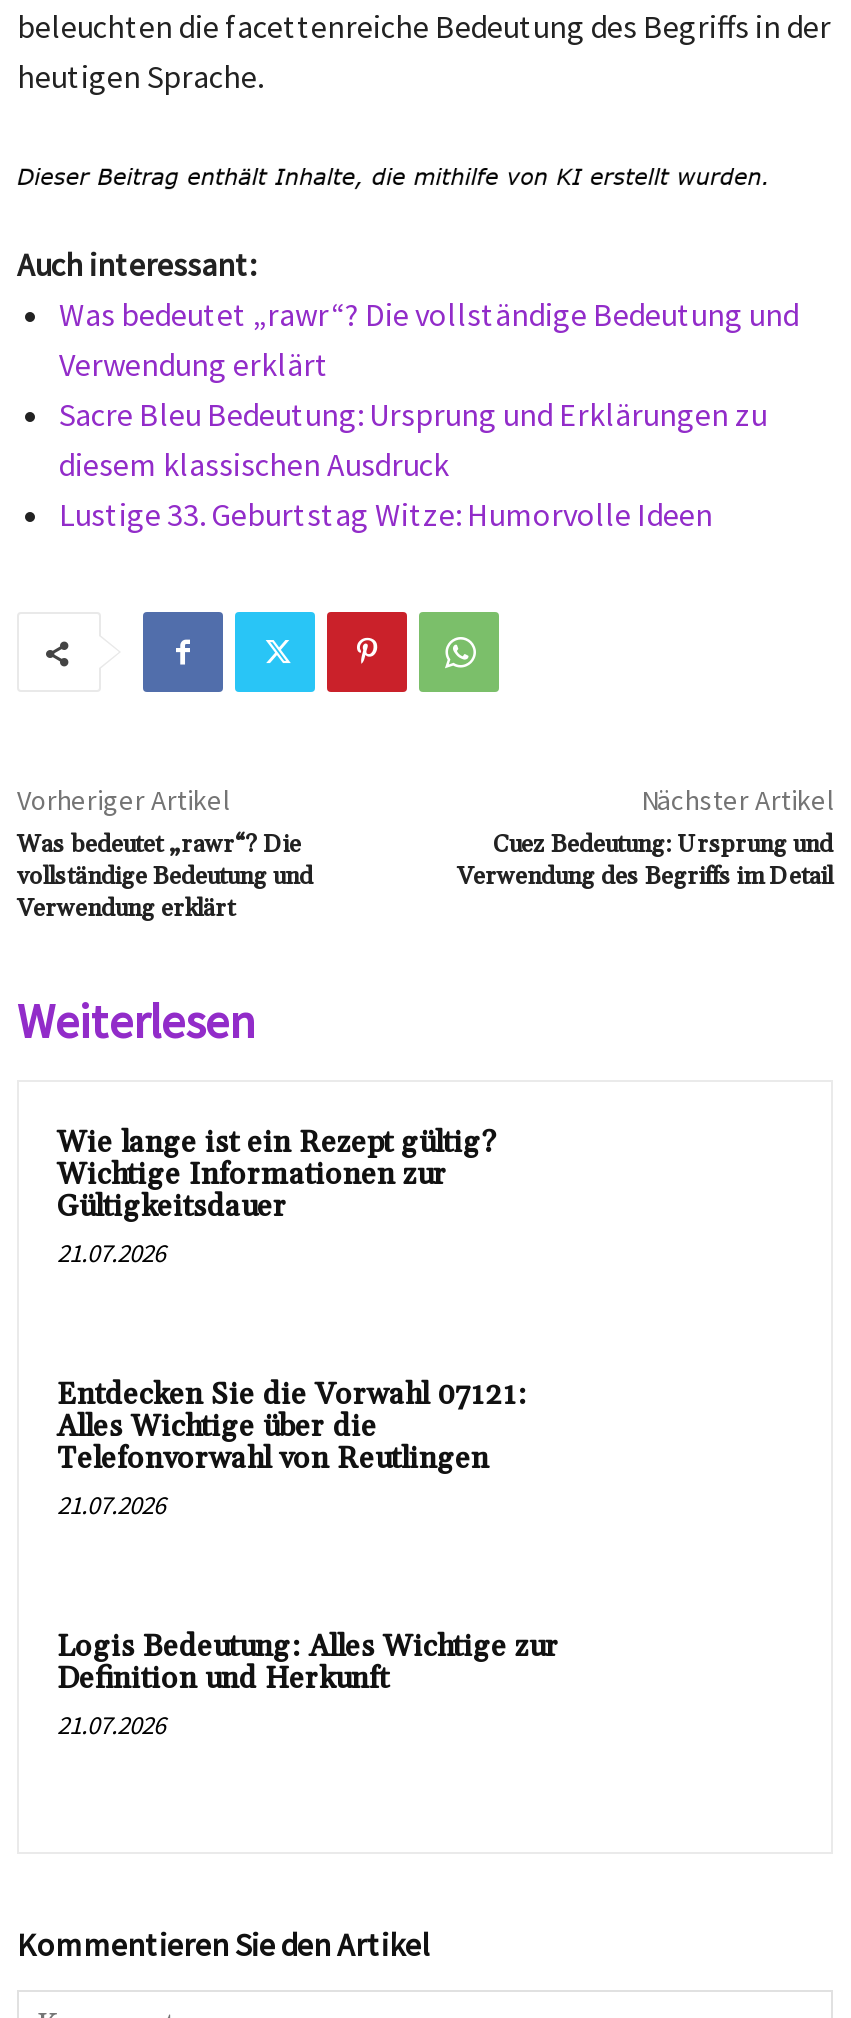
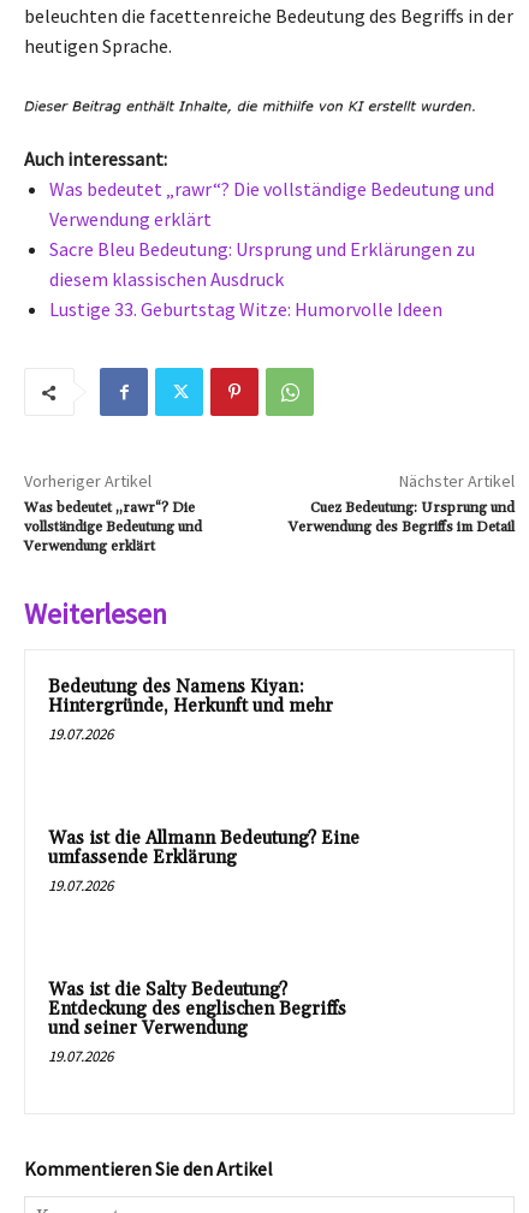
[57,1124,493,1270] Wie lange ist ein Rezept gültig? | Wichtige Informationen zur | Gültigkeitsdauer | 21.07.2026 -> [48,676,333,744] Bedeutung des Namens Kiyan: | Hintergründe, Herkunft und mehr | 19.07.2026
[57,1376,527,1522] Entdecken Sie die Vorwahl 07121: | Alles Wichtige über die | Telefonvorwahl von Reutlingen | 21.07.2026 -> [48,827,359,895] Was ist die Allmann Bedeutung? Eine | umfassende Erklärung | 19.07.2026
[57,1627,559,1741] Logis Bedeutung: Alles Wichtige zur | Definition und Herkunft | 21.07.2026 -> [48,978,346,1066] Was ist die Salty Bedeutung? | Entdeckung des englischen Begriffs | und seiner Verwendung | 19.07.2026

